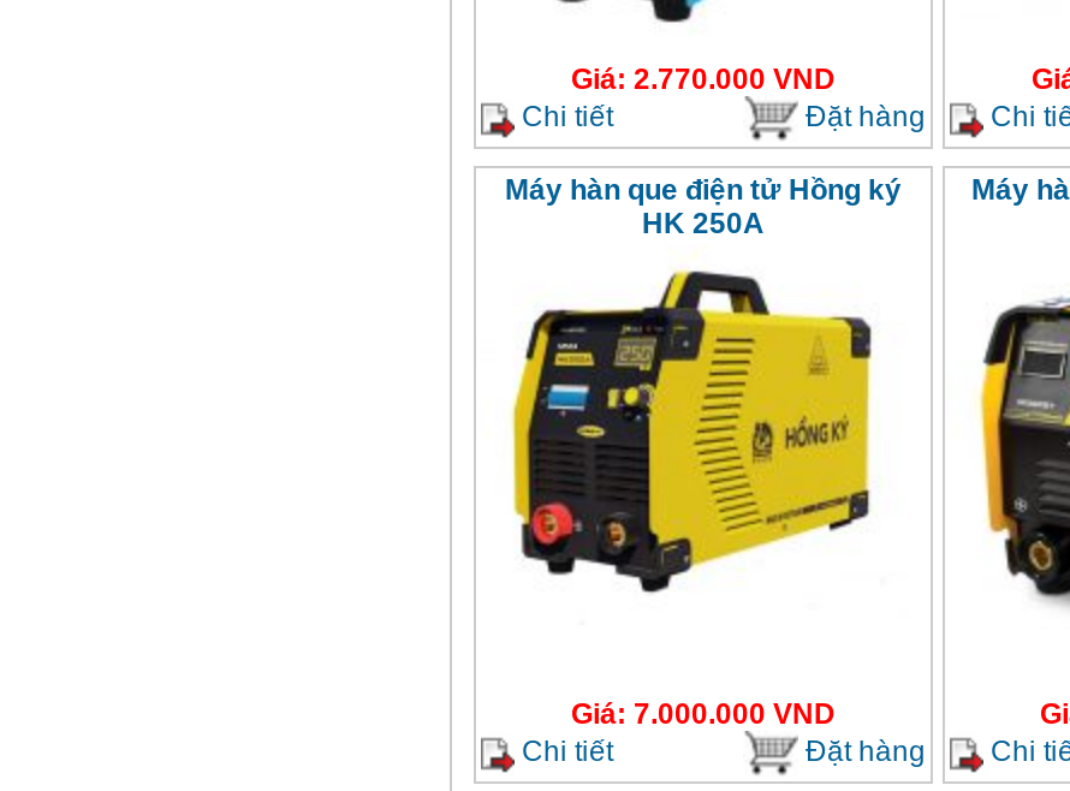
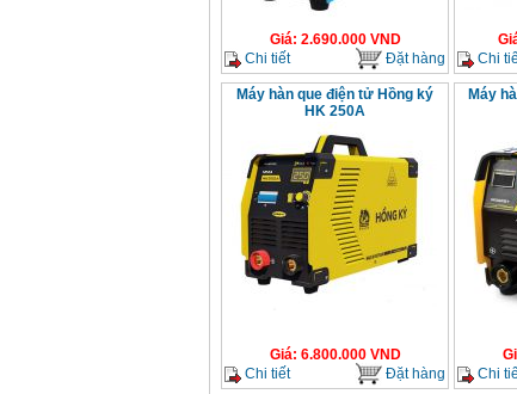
[571,63,836,97] Giá: 2.770.000 VND -> [269,31,401,48] Giá: 2.690.000 VND
[571,698,836,731] Giá: 7.000.000 VND -> [269,346,401,363] Giá: 6.800.000 VND

